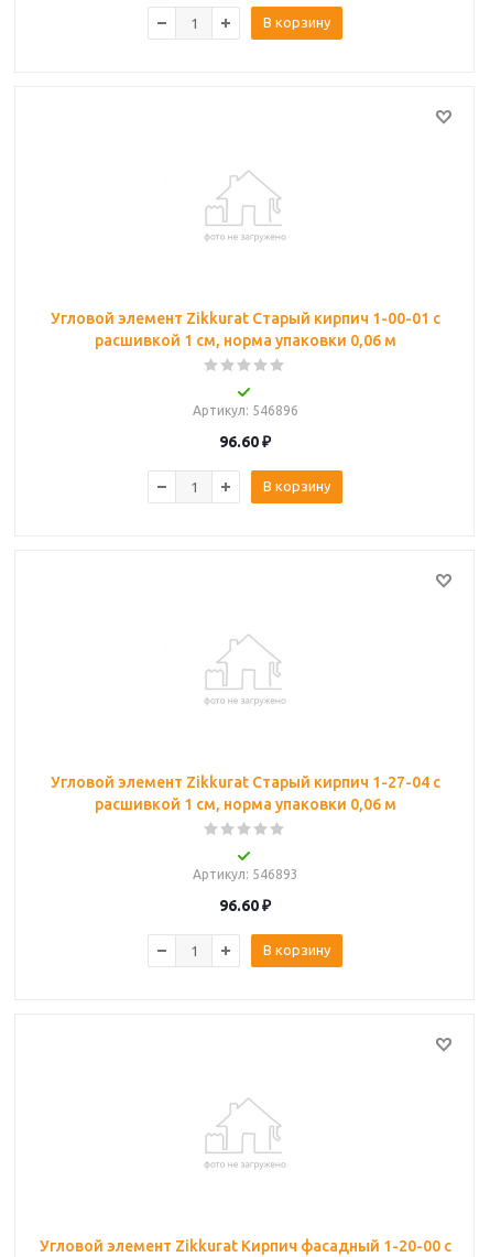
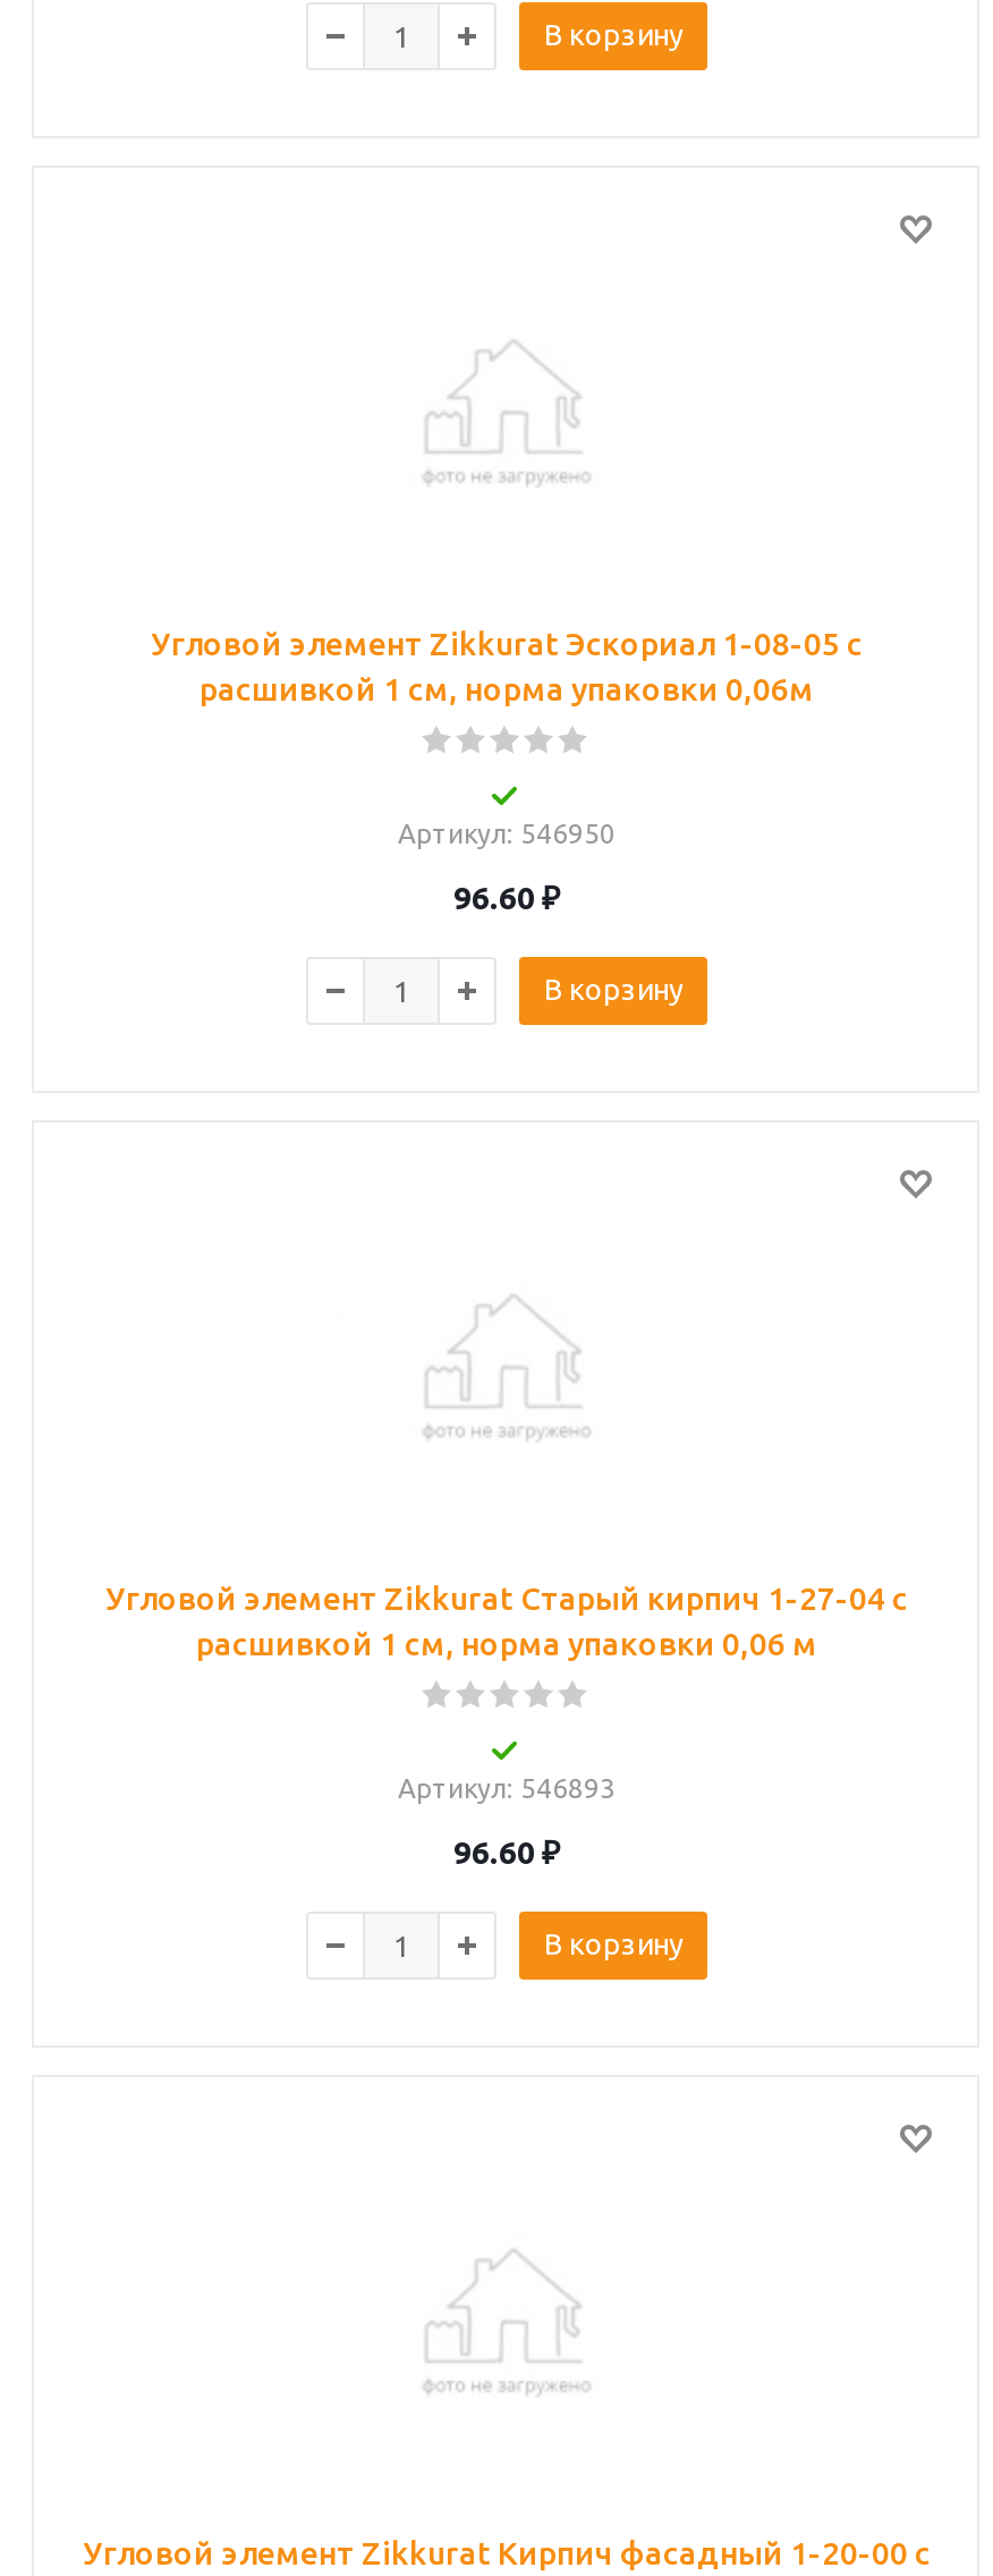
[50,310,440,349] Угловой элемент Zikkurat Старый кирпич 1-00-01 с | расшивкой 1 см, норма упаковки 0,06 м -> [151,626,863,707] Угловой элемент Zikkurat Эскориал 1-08-05 с | расшивкой 1 см, норма упаковки 0,06м
[192,403,298,418] Артикул: 546896 -> [398,819,616,848] Артикул: 546950

